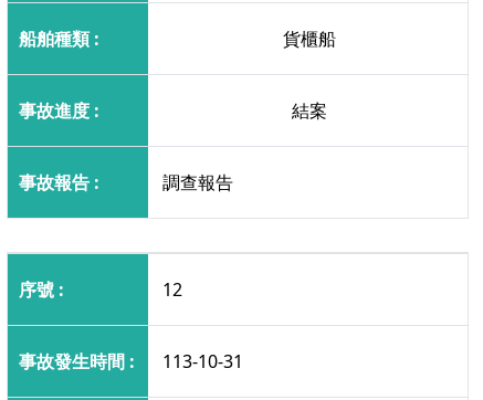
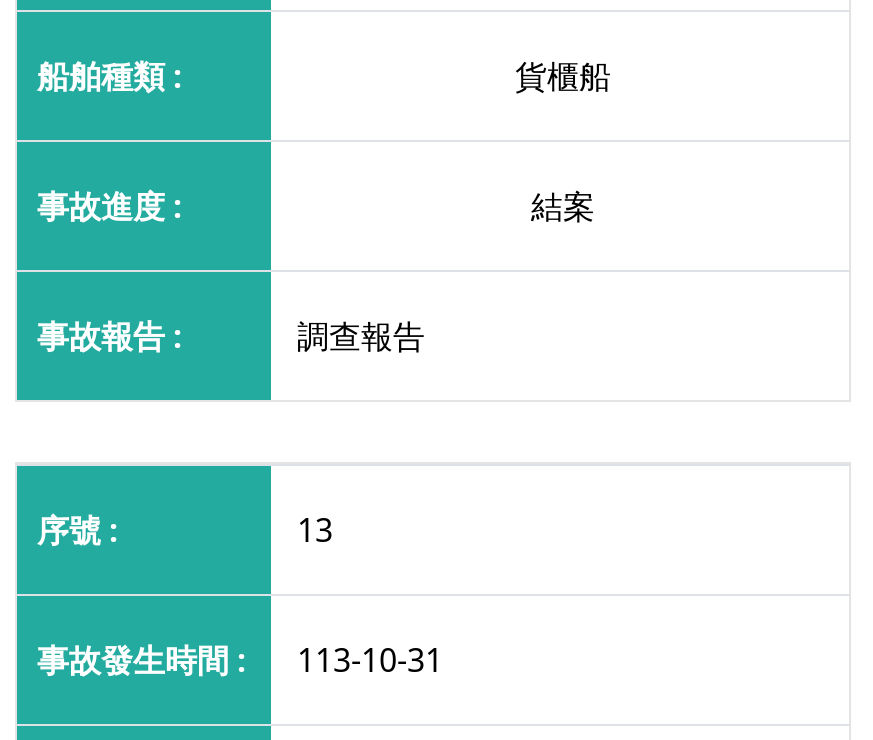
[162,278,182,302] 12 -> [297,508,333,552] 13

